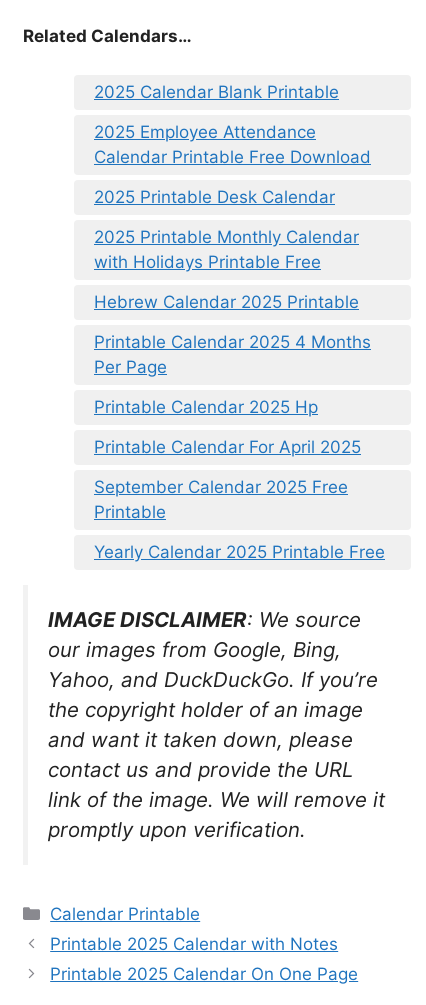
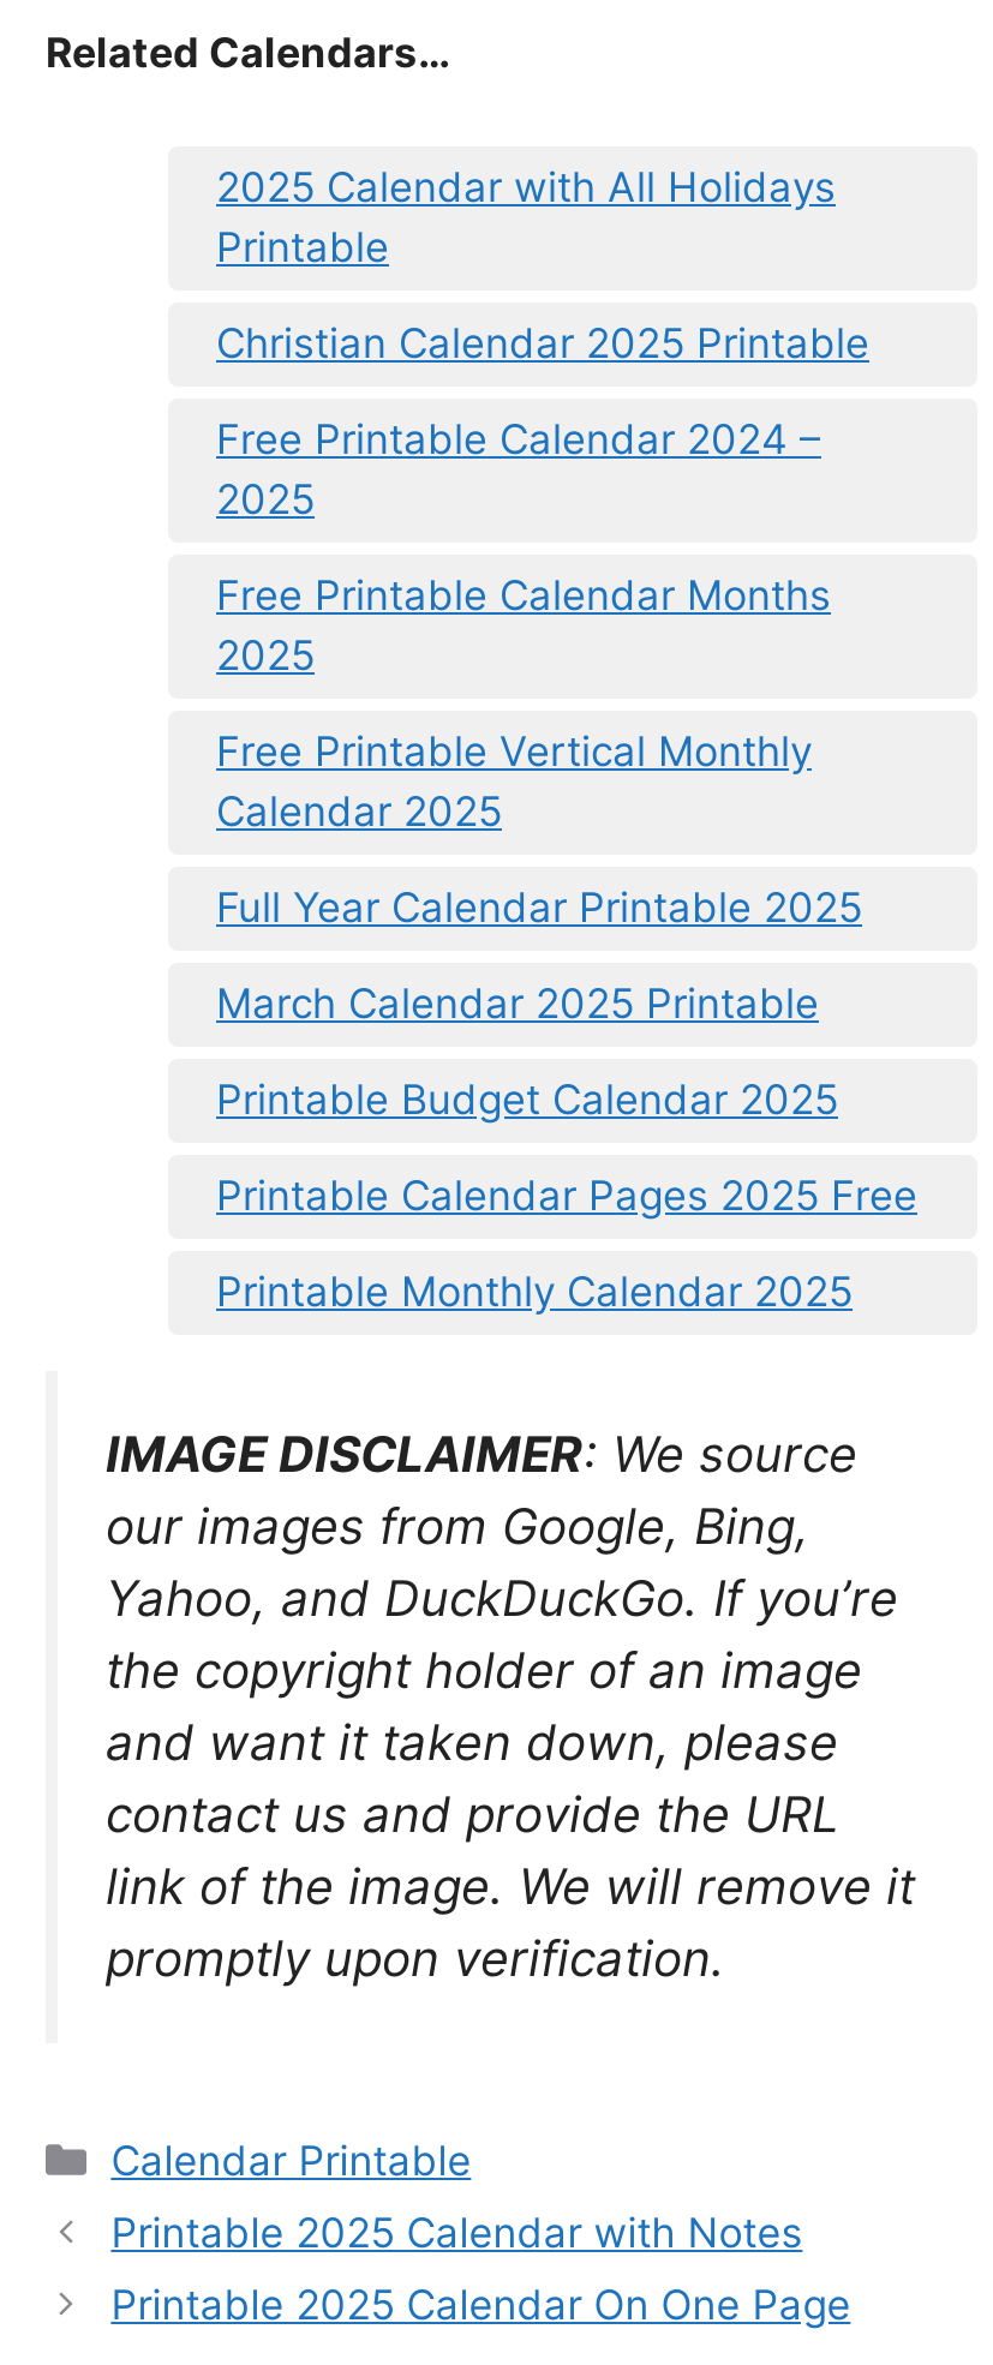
[94,82,371,497] 2025 Calendar Blank Printable | 2025 Employee Attendance | Calendar Printable Free Download | 2025 Printable Desk Calendar | 2025 Printable Monthly Calendar | with Holidays Printable Free | Hebrew Calendar 2025 Printable | Printable Calendar 2025 4 Months | Per Page | Printable Calendar 2025 Hp | Printable Calendar For April 2025 | September Calendar 2025 Free -> [216,163,836,211] 2025 Calendar with All Holidays
moved [94,502,166,522] -> [216,223,389,271]: Printable
[94,542,385,562] Yearly Calendar 2025 Printable Free -> [216,319,917,1315] Christian Calendar 2025 Printable | Free Printable Calendar 2024 – | 2025 | Free Printable Calendar Months | 2025 | Free Printable Vertical Monthly | Calendar 2025 | Full Year Calendar Printable 2025 | March Calendar 2025 Printable | Printable Budget Calendar 2025 | Printable Calendar Pages 2025 Free | Printable Monthly Calendar 2025

